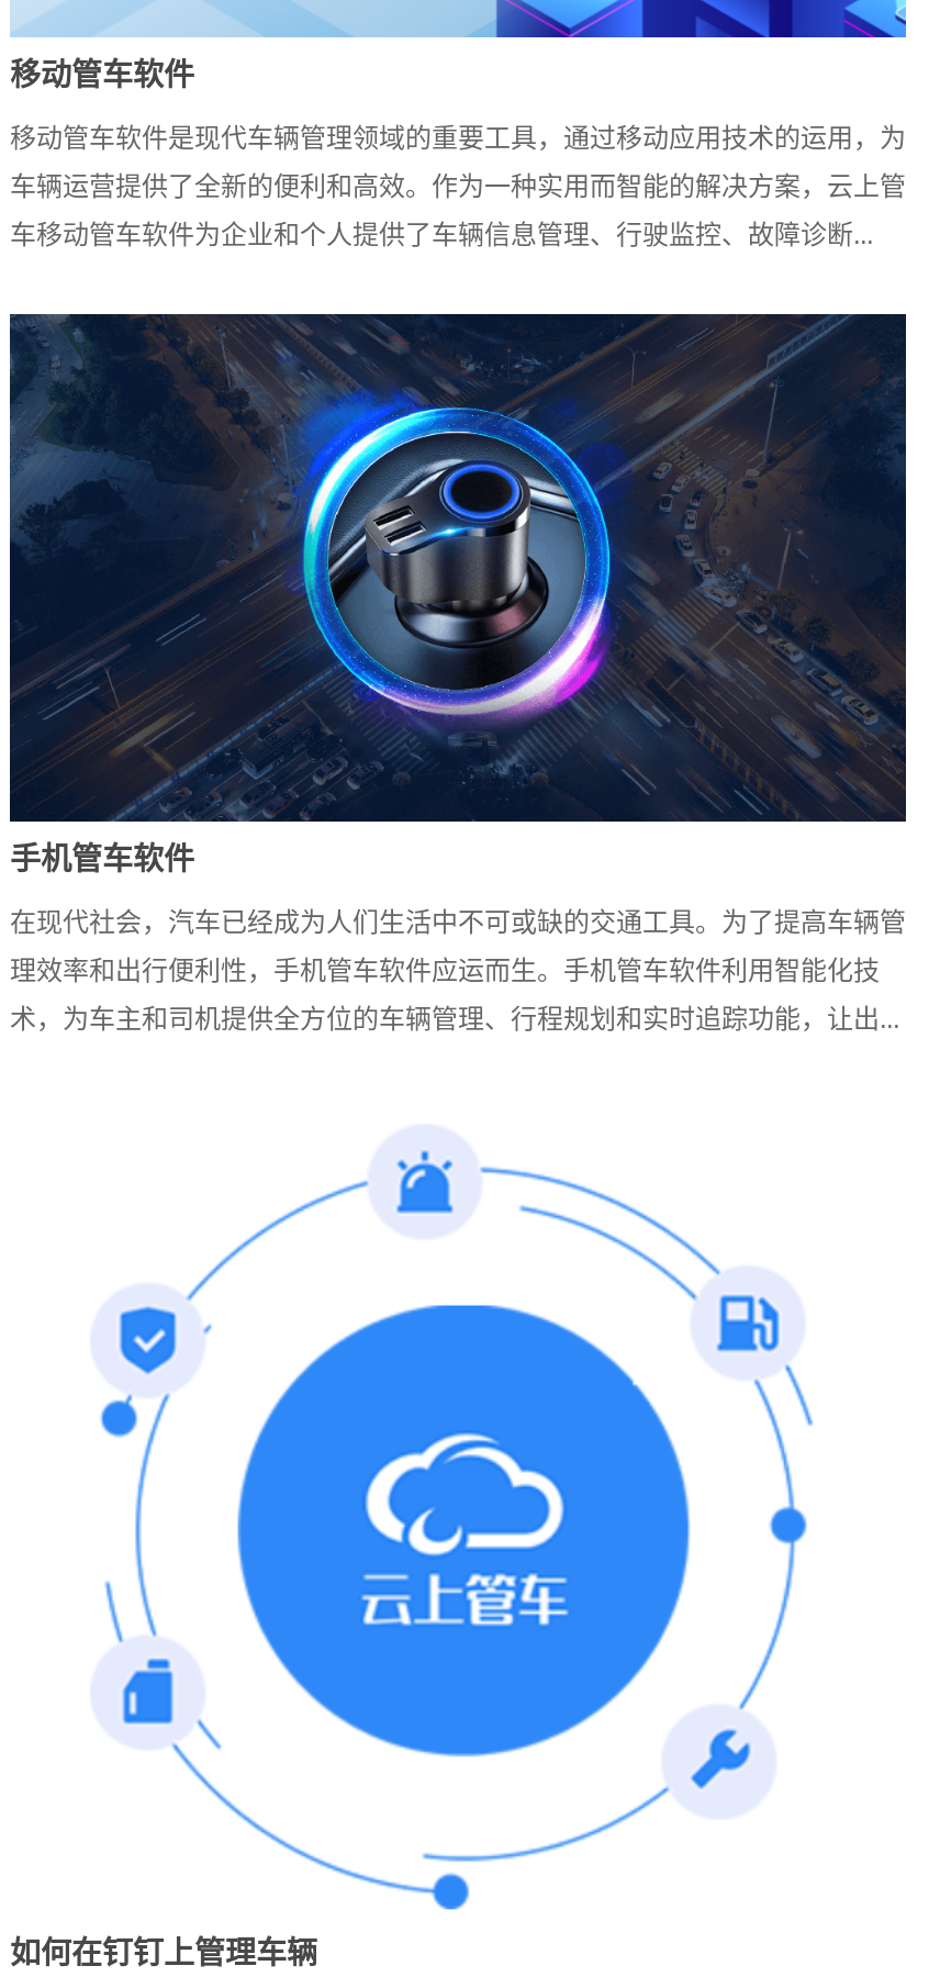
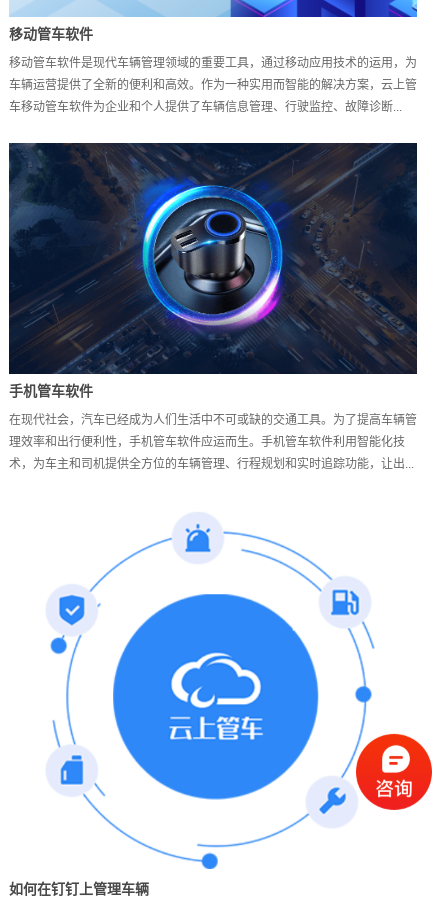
none -> [355,733,433,811] [image]

